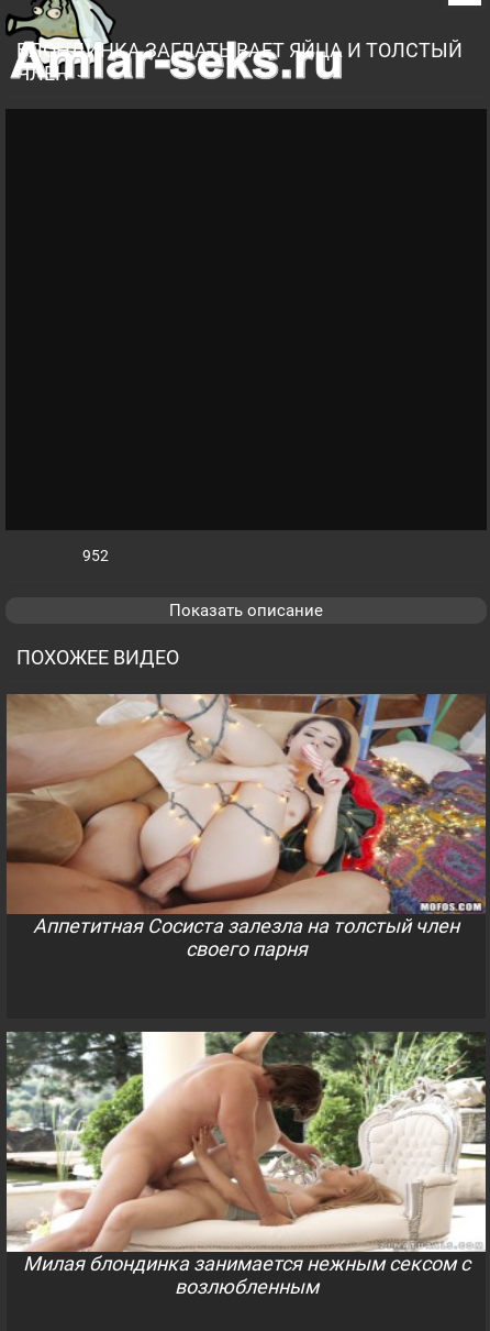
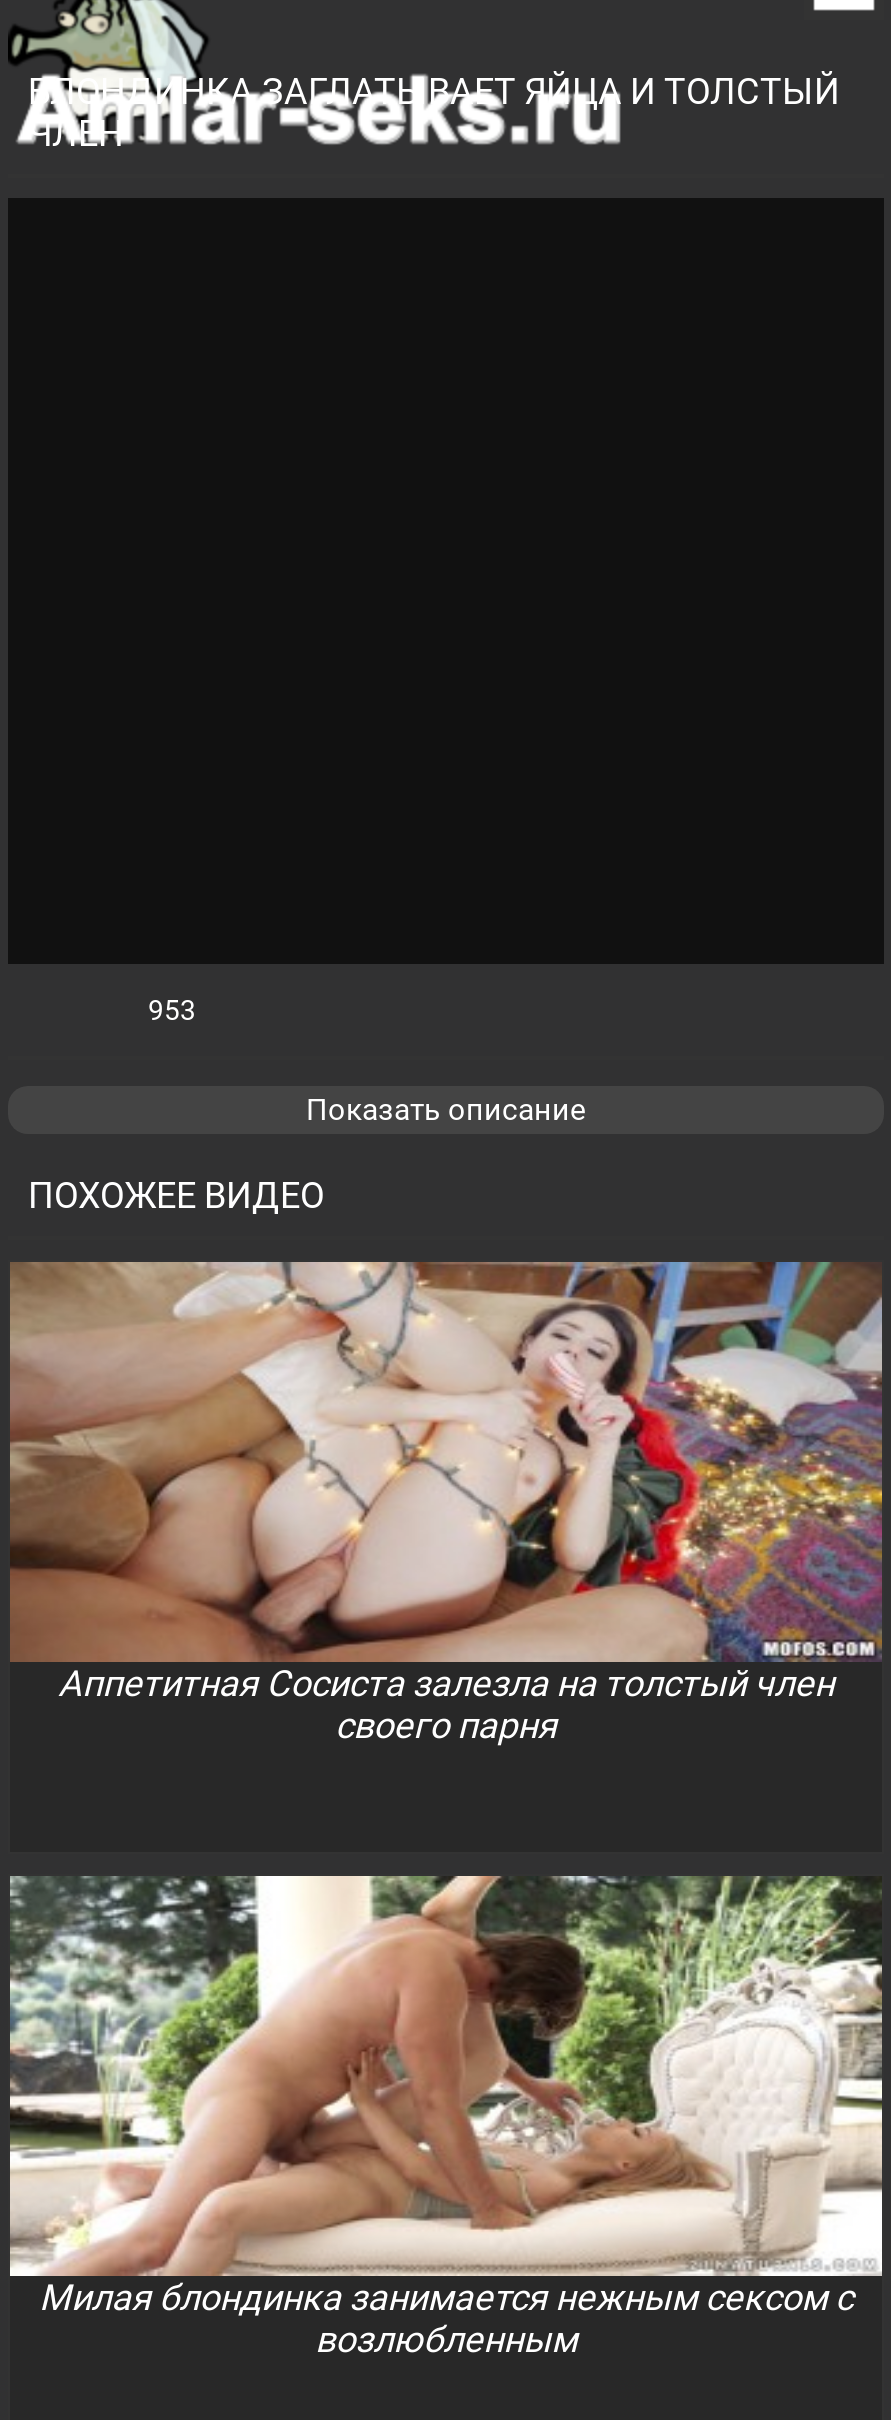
[82,547,109,564] 952 -> [148,994,196,1026] 953

